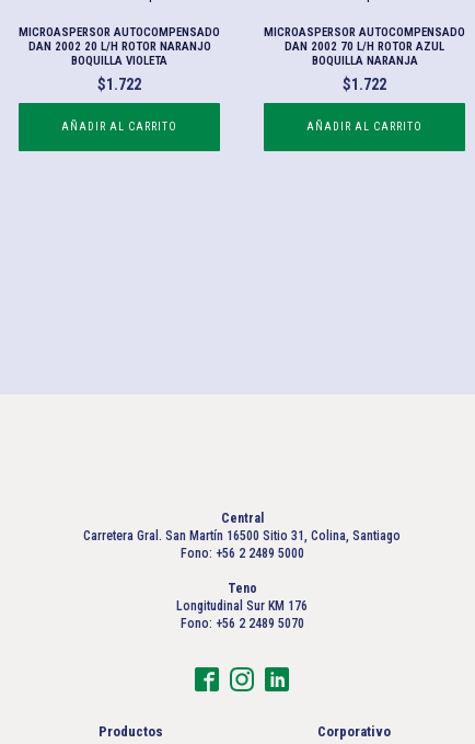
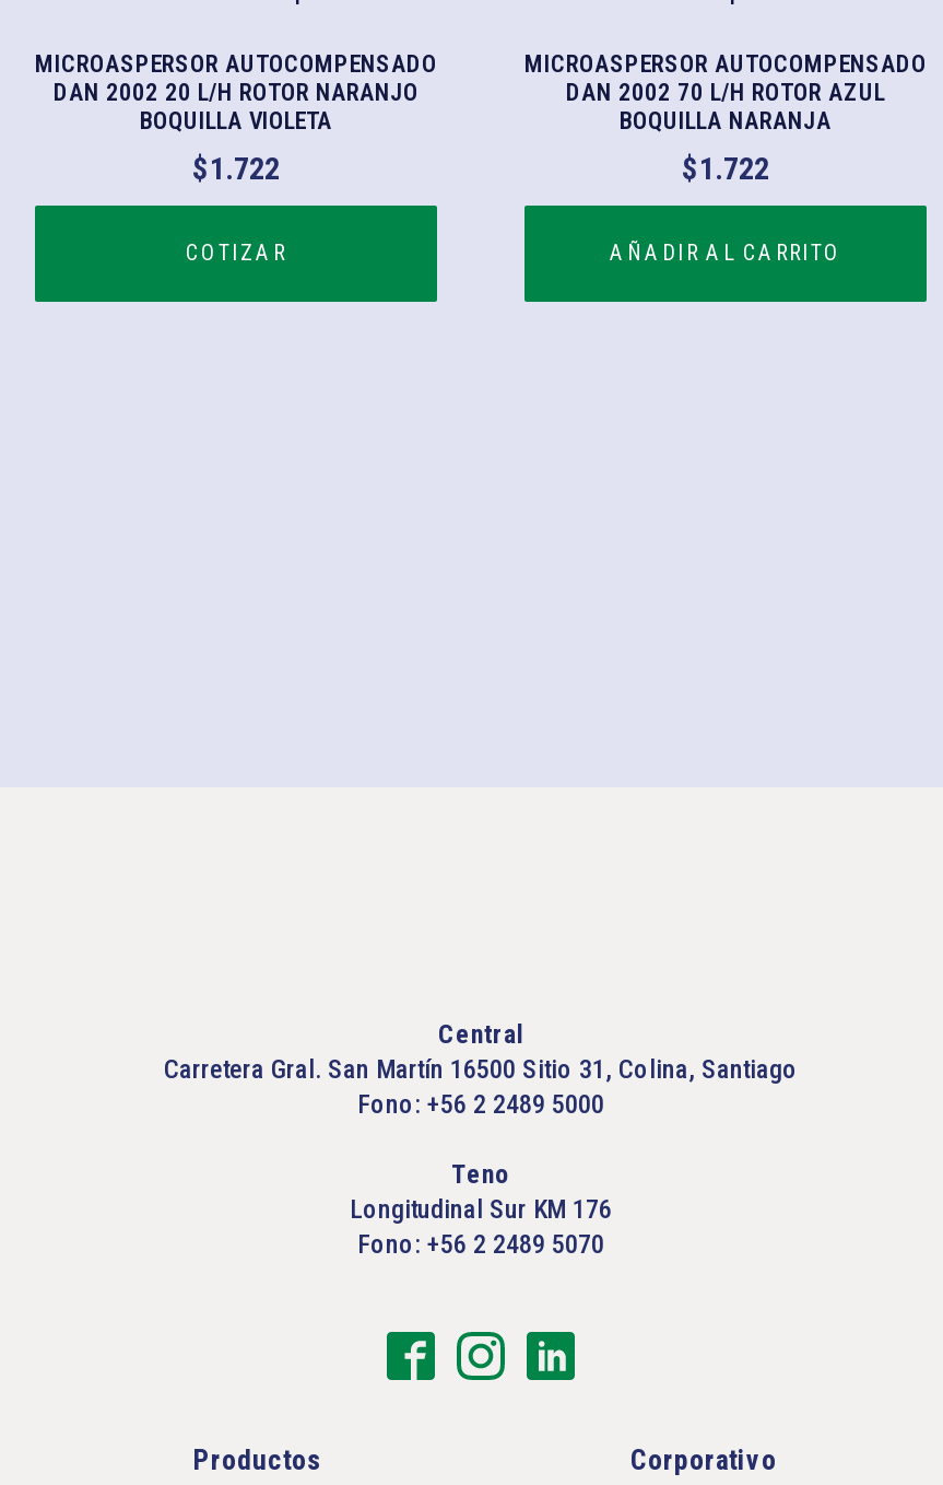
[61,120,177,132] AÑADIR AL CARRITO -> [186,240,286,264] COTIZAR

